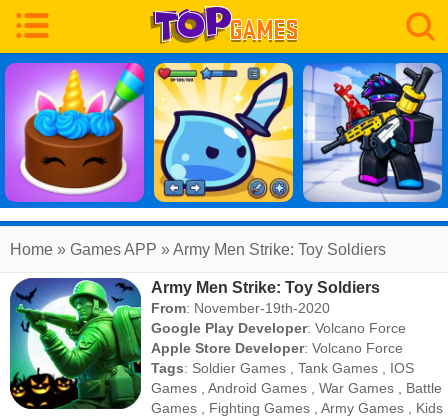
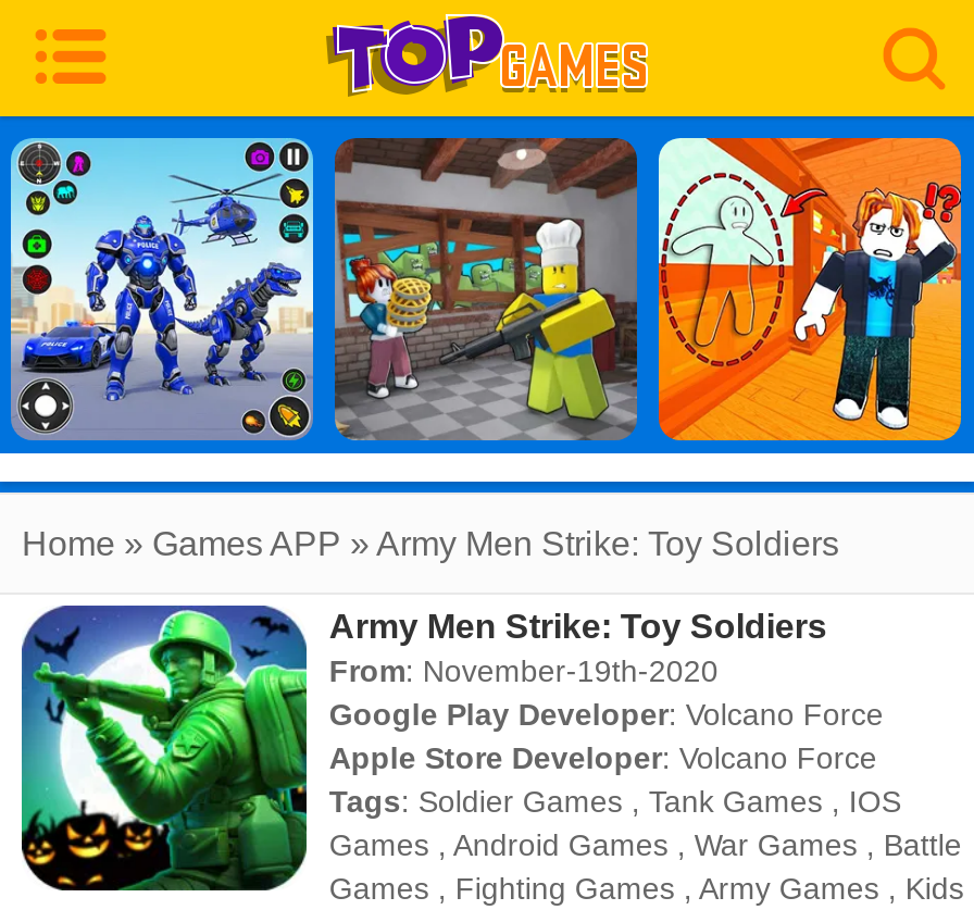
[4,62,145,202] [image] -> [9,136,315,440] [image]
[153,62,294,203] [image] -> [333,136,639,442] [image]
[302,62,443,203] [image] -> [657,136,963,442] [image]

